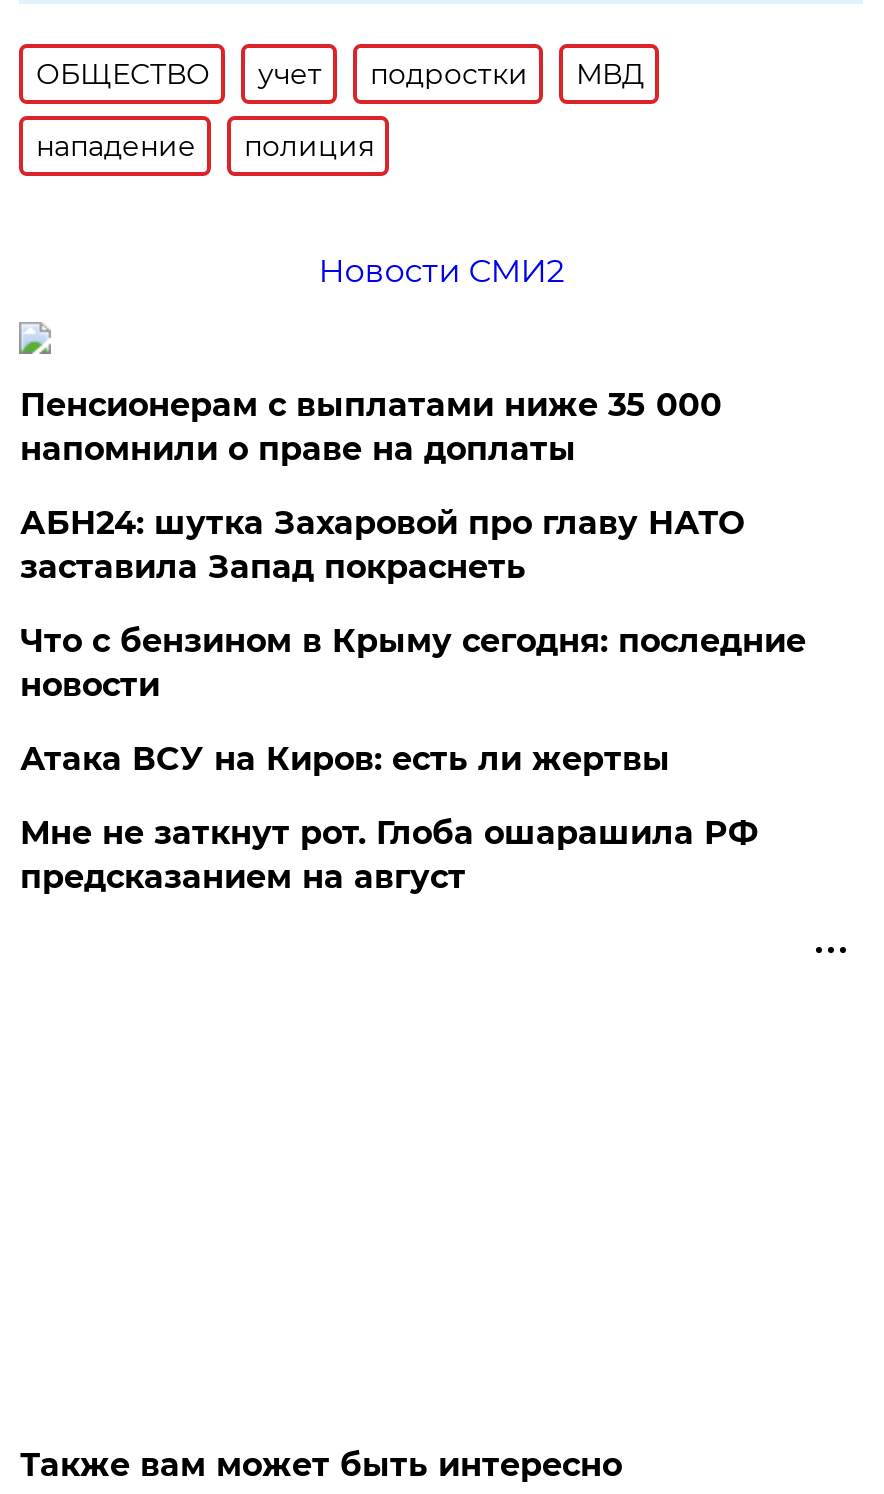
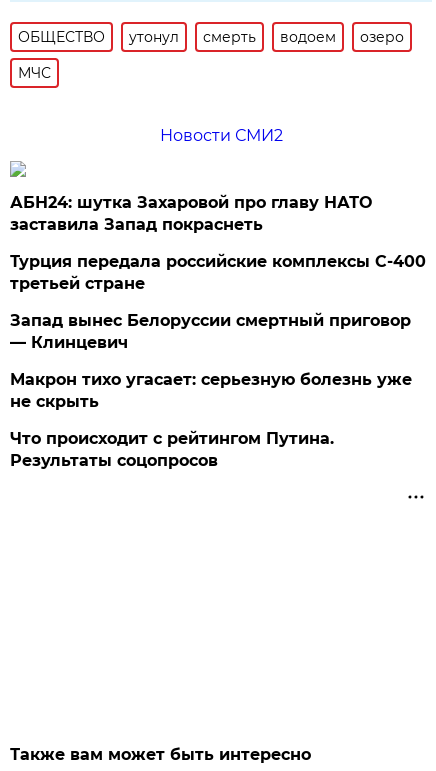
[258,55,644,91] учет | подростки | МВД -> [129,28,404,46] утонул | смерть | водоем | озеро
[36,127,374,163] нападение | полиция -> [18,64,51,82] МЧС
[20,385,722,467] Пенсионерам с выплатами ниже 35 000 | напомнили о праве на доплаты -> none
moved [20,503,744,585] -> [10,193,372,234]: АБН24: шутка Захаровой про главу НАТО | заставила Запад покраснеть
[20,621,806,895] Что с бензином в Крыму сегодня: последние | новости | Атака ВСУ на Киров: есть ли жертвы | Мне не заткнут рот. Глоба ошарашила РФ | предсказанием на август -> [10,252,426,470] Турция передала российские комплексы С-400 | третьей стране | Запад вынес Белоруссии смертный приговор | — Клинцевич | Макрон тихо угасает: серьезную болезнь уже | не скрыть | Что происходит с рейтингом Путина. | Результаты соцопросов

